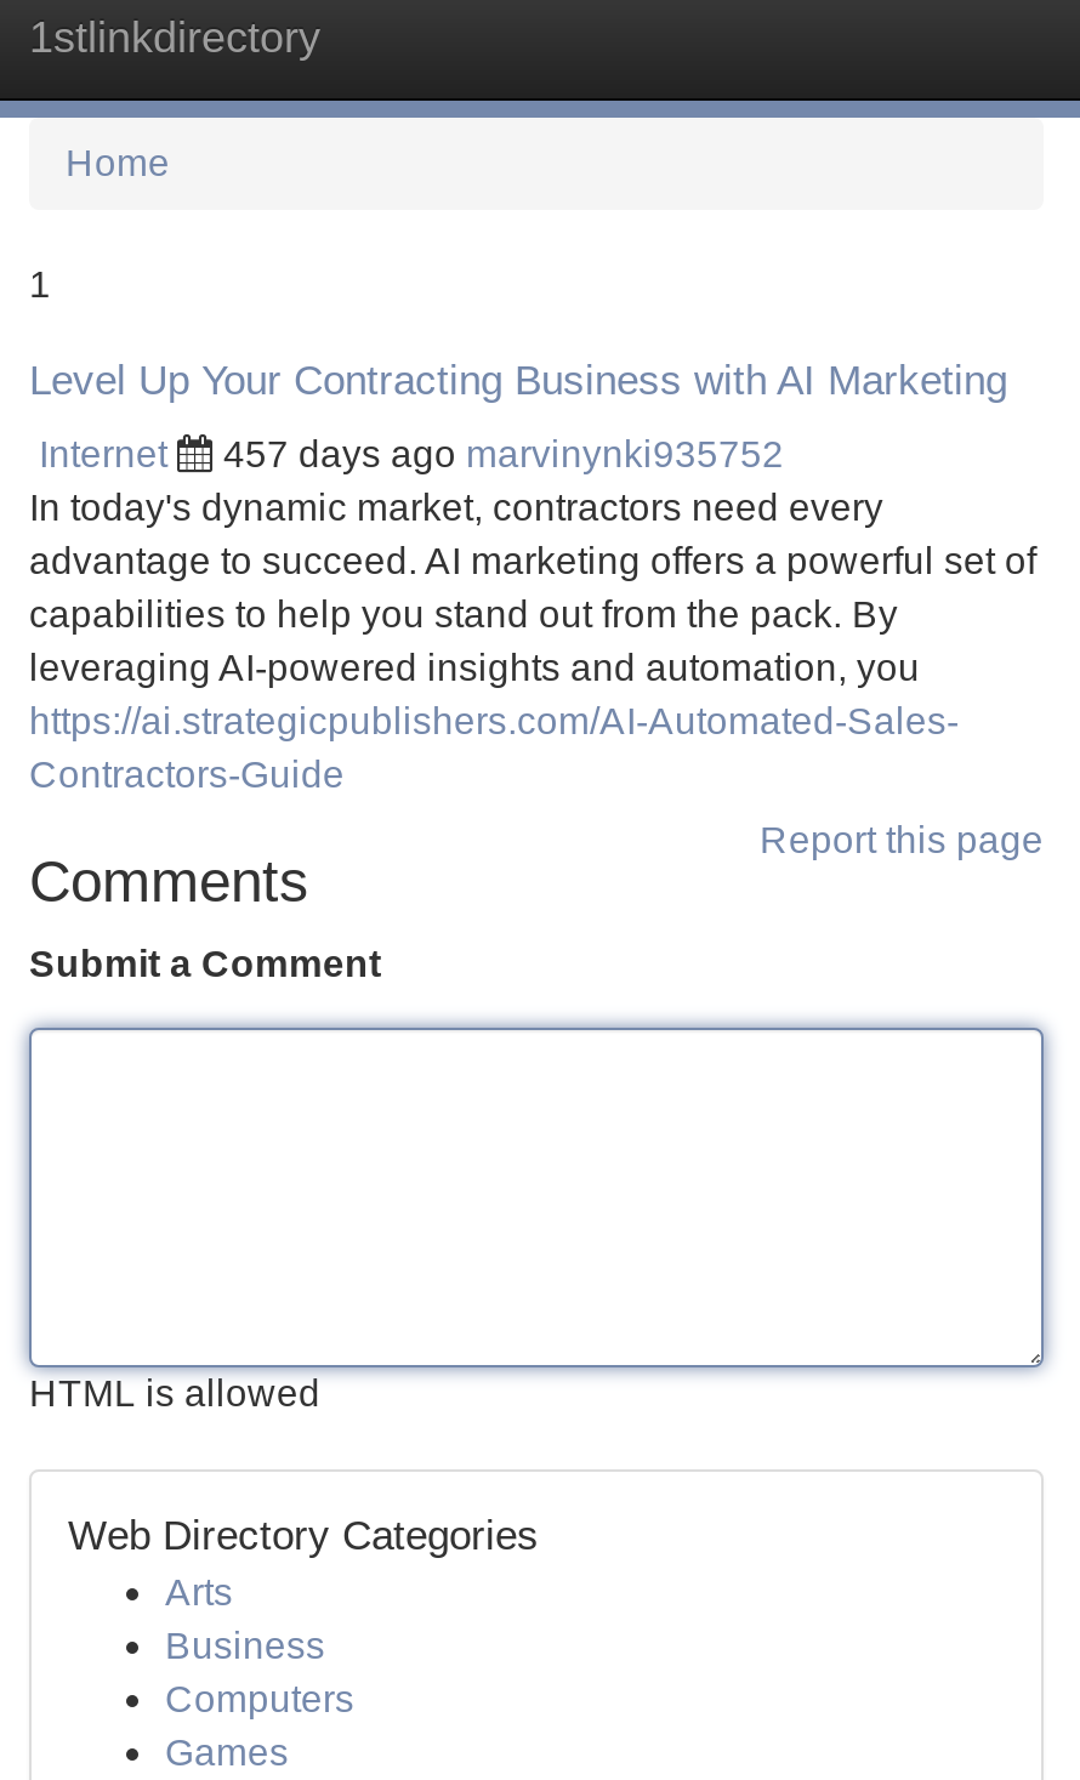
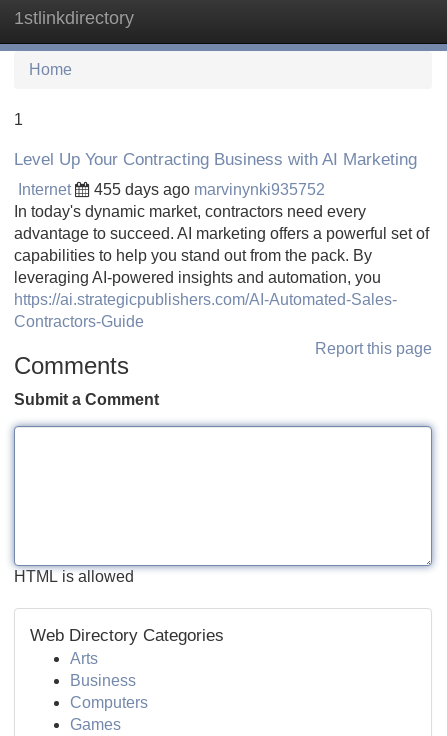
[223,433,784,474] 457 days ago marvinynki935752 -> [94,181,325,198] 455 days ago marvinynki935752

